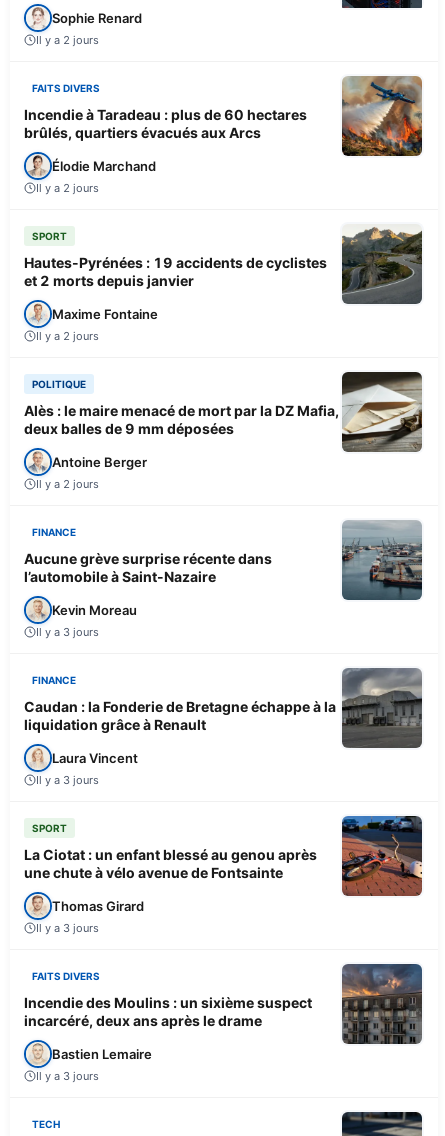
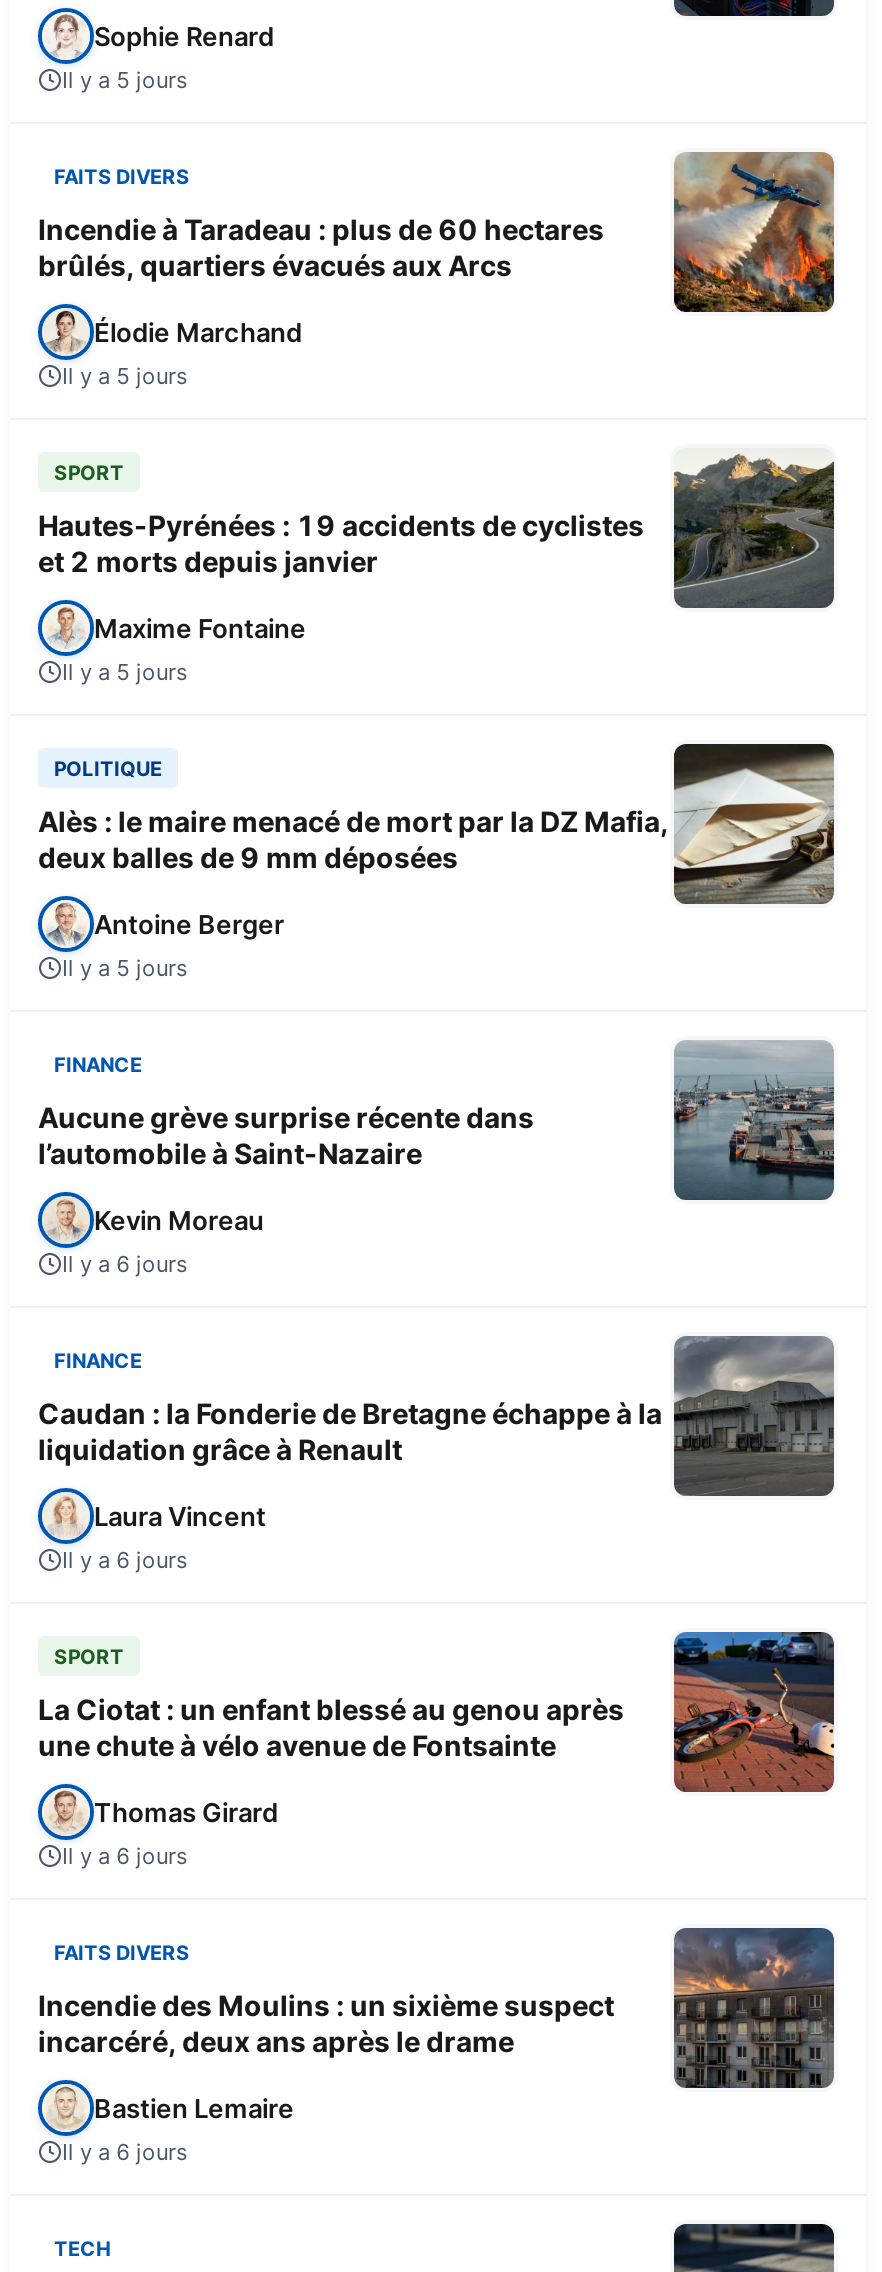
[36,33,99,47] Il y a 2 jours -> [62,65,188,93] Il y a 5 jours
[36,181,99,195] Il y a 2 jours -> [62,361,188,389] Il y a 5 jours
[36,329,99,343] Il y a 2 jours -> [62,657,188,685] Il y a 5 jours
[36,477,99,491] Il y a 2 jours -> [62,953,188,981] Il y a 5 jours
[36,625,99,639] Il y a 3 jours -> [62,1249,188,1277] Il y a 6 jours
[36,773,99,787] Il y a 3 jours -> [62,1545,188,1573] Il y a 6 jours
[36,921,99,935] Il y a 3 jours -> [62,1841,188,1869] Il y a 6 jours
[36,1069,99,1083] Il y a 3 jours -> [62,2137,188,2165] Il y a 6 jours

